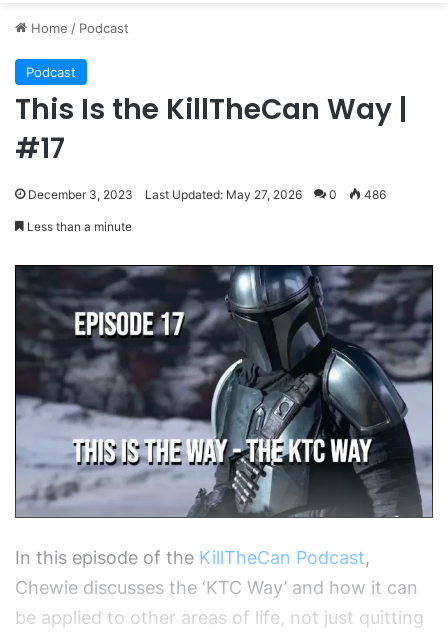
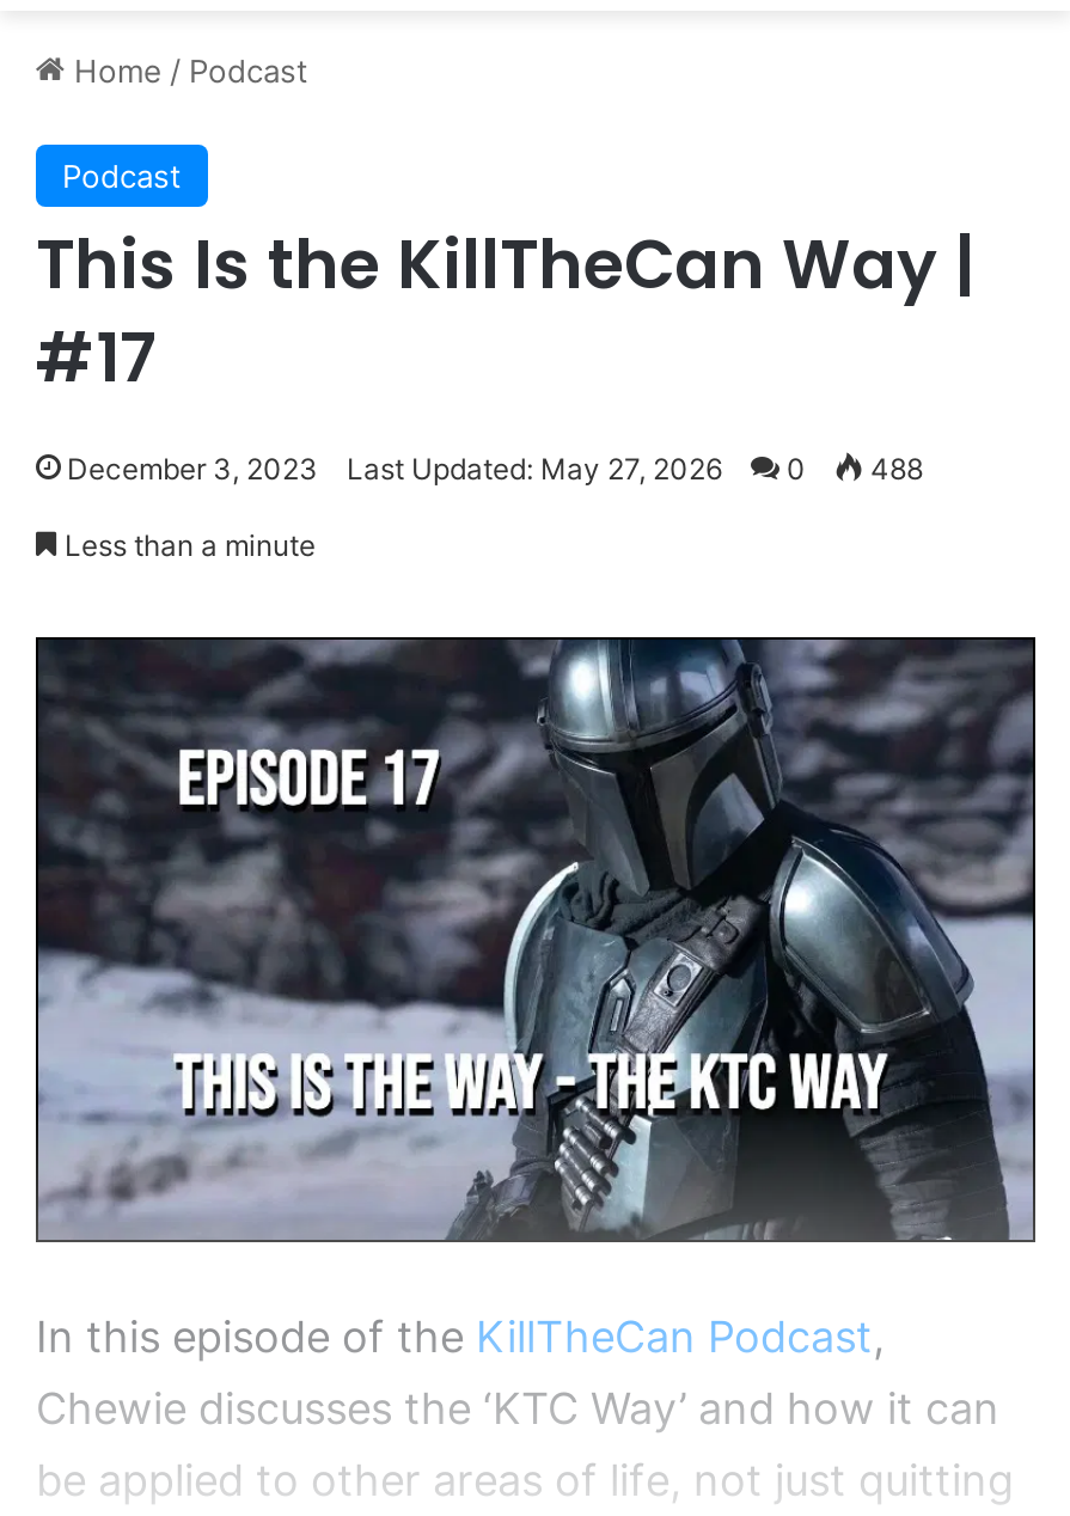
[28,187,386,202] December 3, 2023 Last Updated: May 27, 2026 0 486 -> [67,450,923,486] December 3, 2023 Last Updated: May 27, 2026 0 488

